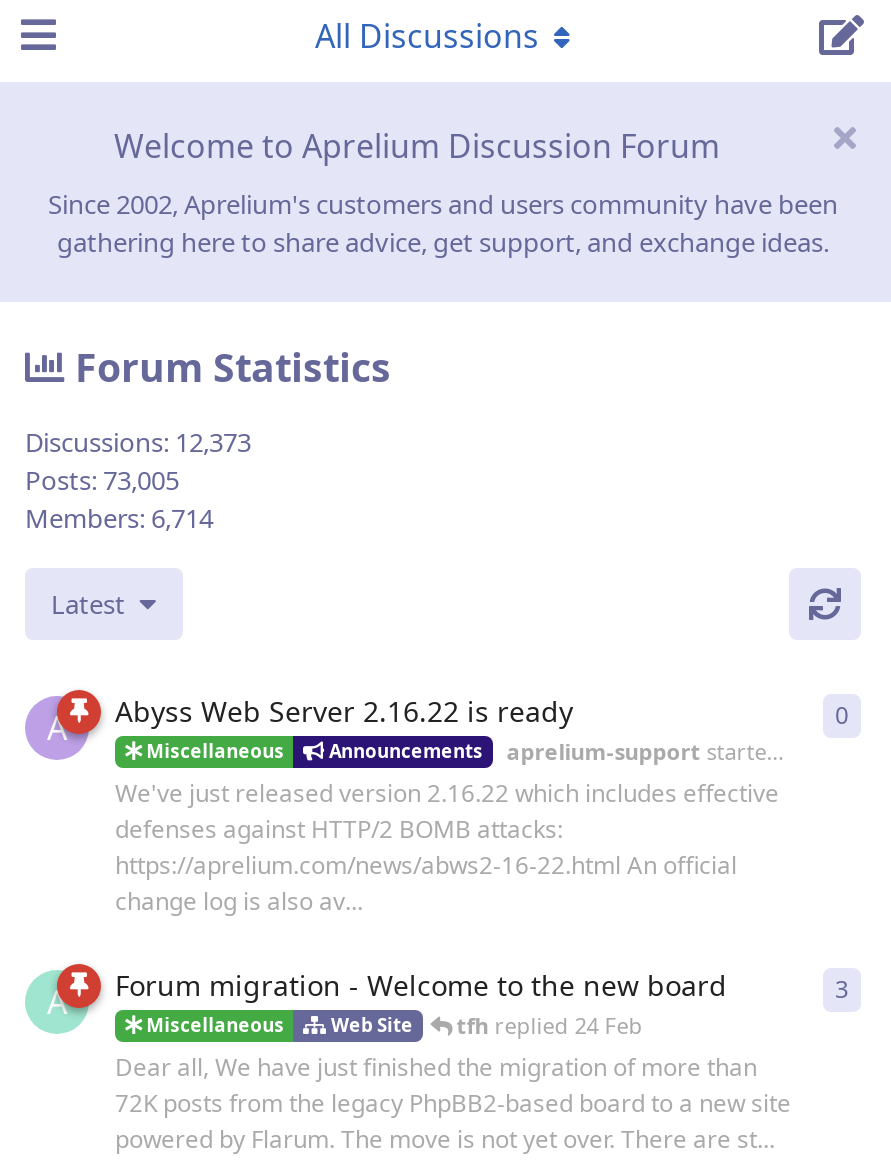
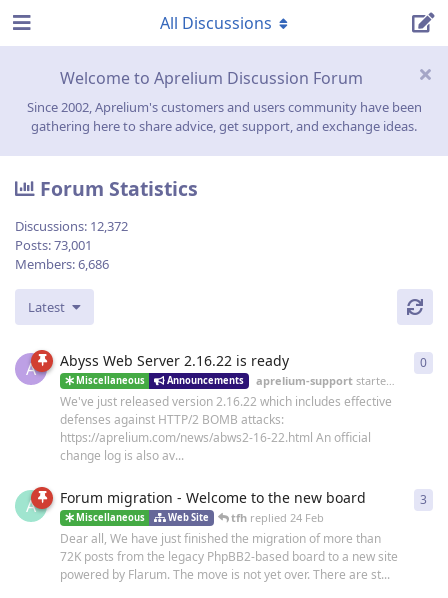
[25,424,251,460] Discussions: 12,373 -> [15,217,128,235] Discussions: 12,372
[25,462,179,498] Posts: 73,005 -> [15,236,92,254] Posts: 73,001
[25,500,213,536] Members: 6,714 -> [15,255,109,273] Members: 6,686

